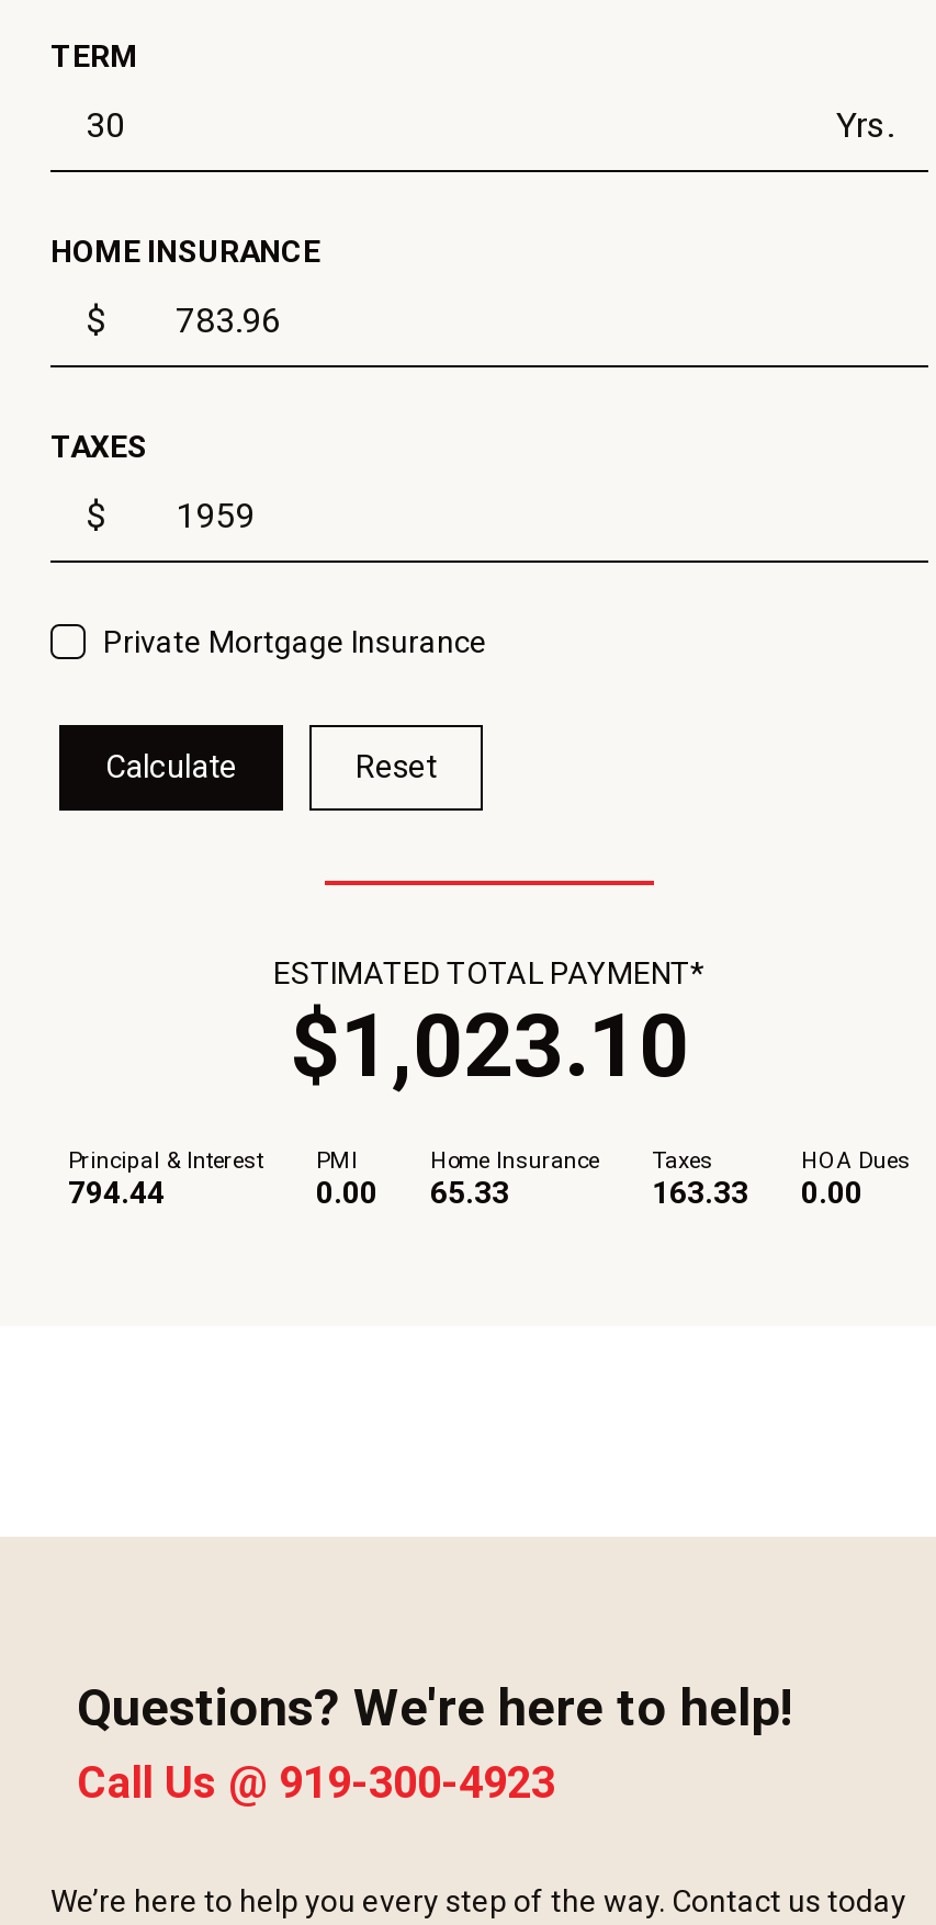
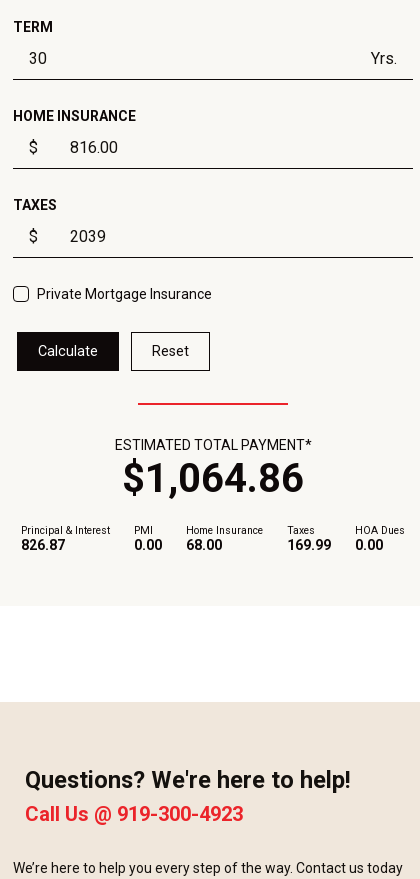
[290,994,689,1098] $1,023.10 -> [122,455,304,502] $1,064.86
[68,1174,165,1209] 794.44 -> [21,537,65,553] 826.87
[316,1174,509,1209] 0.00 65.33 -> [134,537,222,553] 0.00 68.00
[652,1174,862,1209] 163.33 0.00 -> [287,537,383,553] 169.99 0.00

